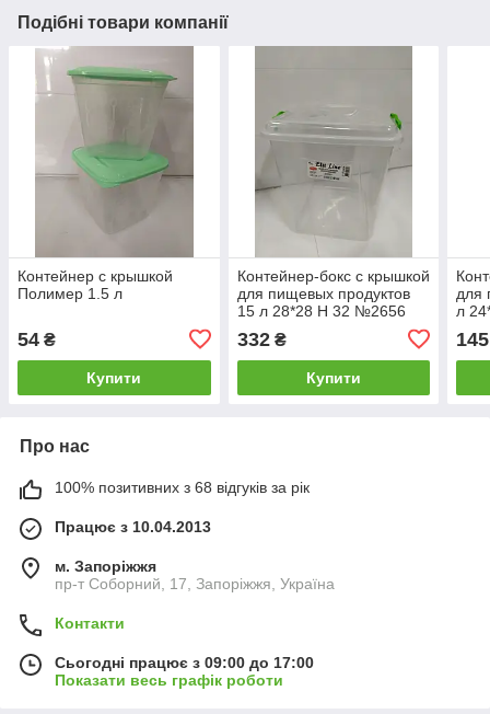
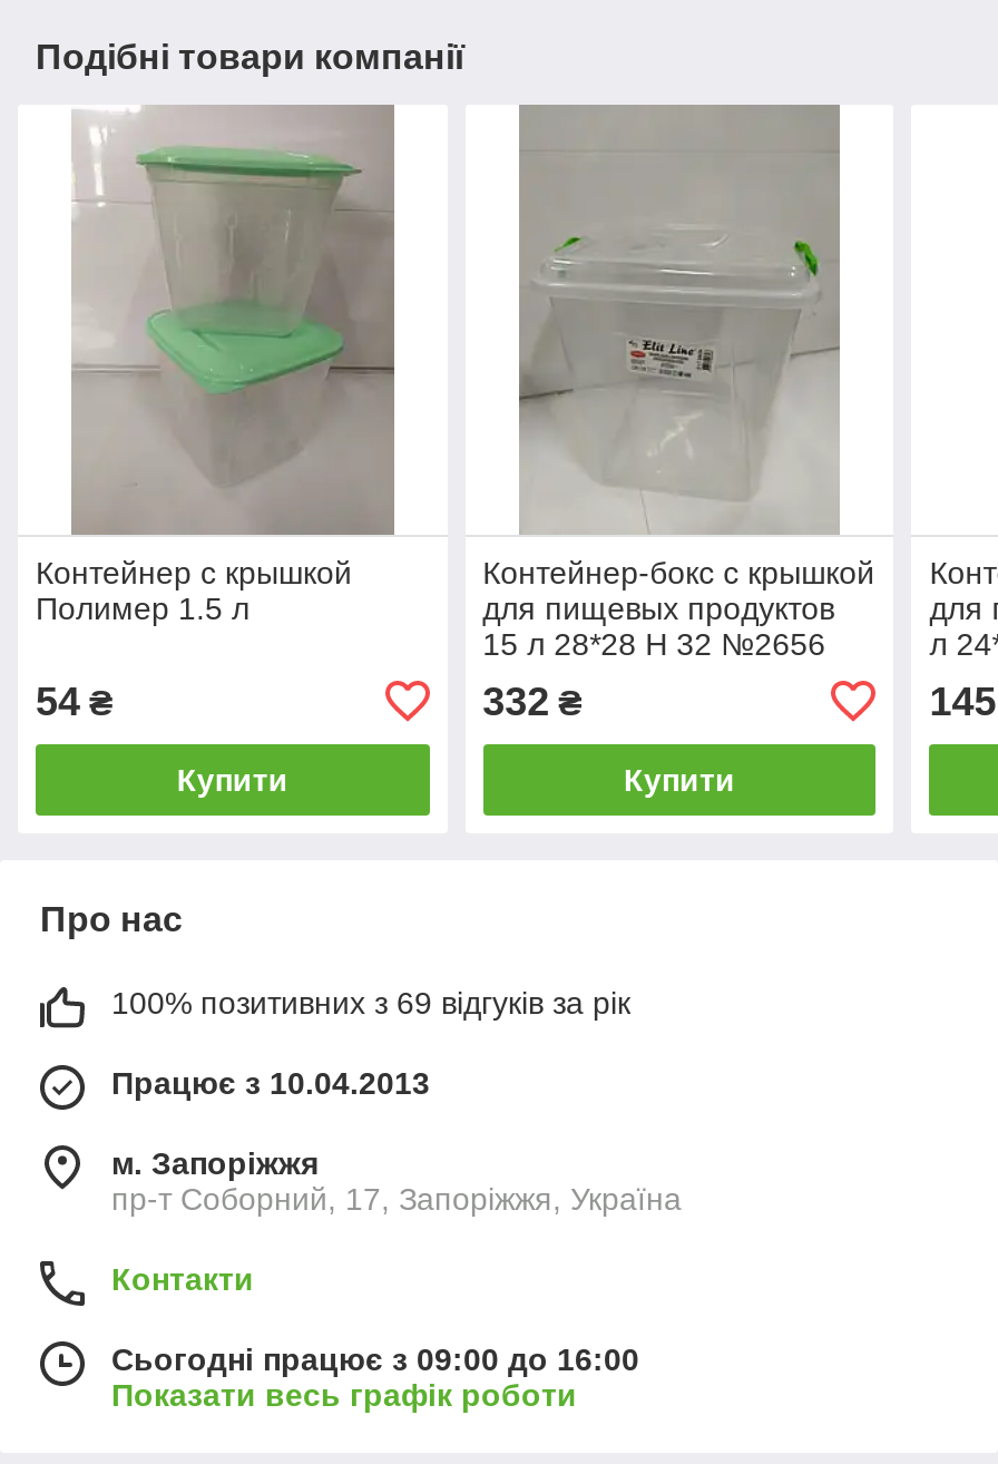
[55,478,310,496] 100% позитивних з 68 відгуків за рік -> [111,984,630,1020] 100% позитивних з 69 відгуків за рік
[55,654,314,671] Сьогодні працює з 09:00 до 17:00 -> [111,1341,639,1377] Сьогодні працює з 09:00 до 16:00

